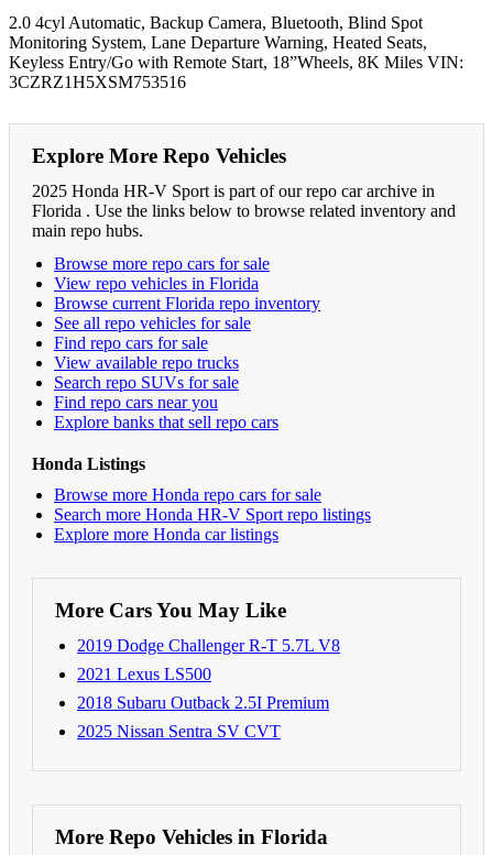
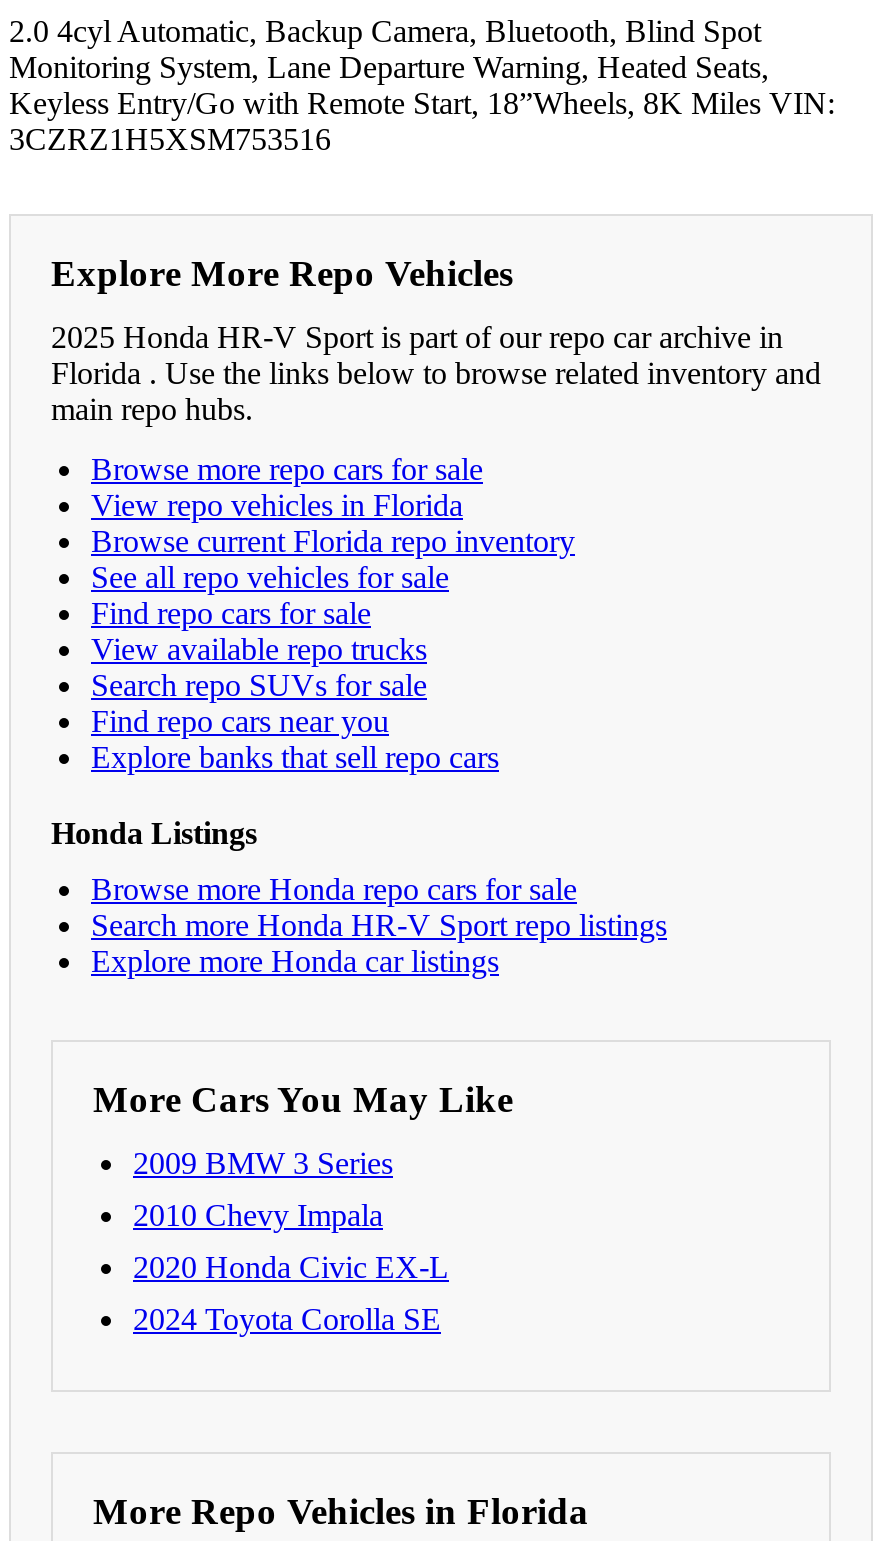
[77,635,340,654] 2019 Dodge Challenger R-T 5.7L V8 -> [133,1145,393,1179] 2009 BMW 3 Series
[77,664,211,683] 2021 Lexus LS500 -> [133,1197,383,1231] 2010 Chevy Impala
[77,693,329,711] 2018 Subaru Outback 2.5I Premium -> [133,1249,449,1283] 2020 Honda Civic EX-L
[77,721,281,740] 2025 Nissan Sentra SV CVT -> [133,1301,441,1335] 2024 Toyota Corolla SE

